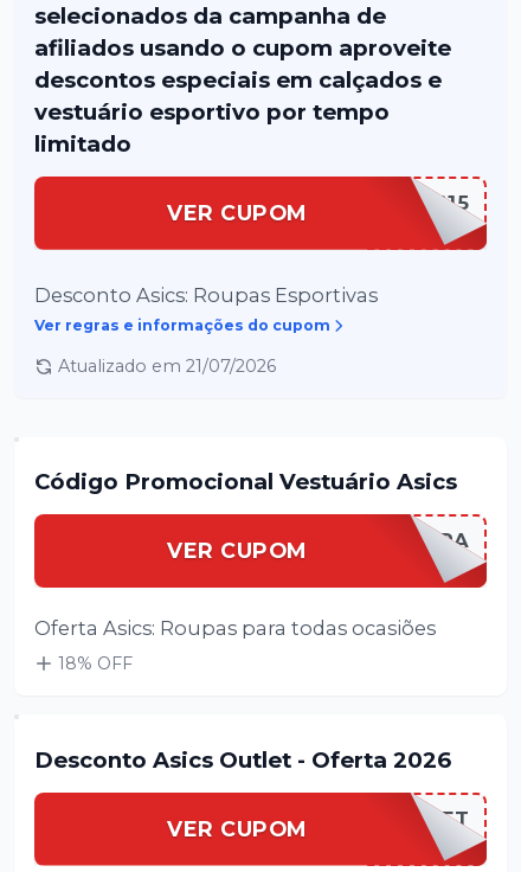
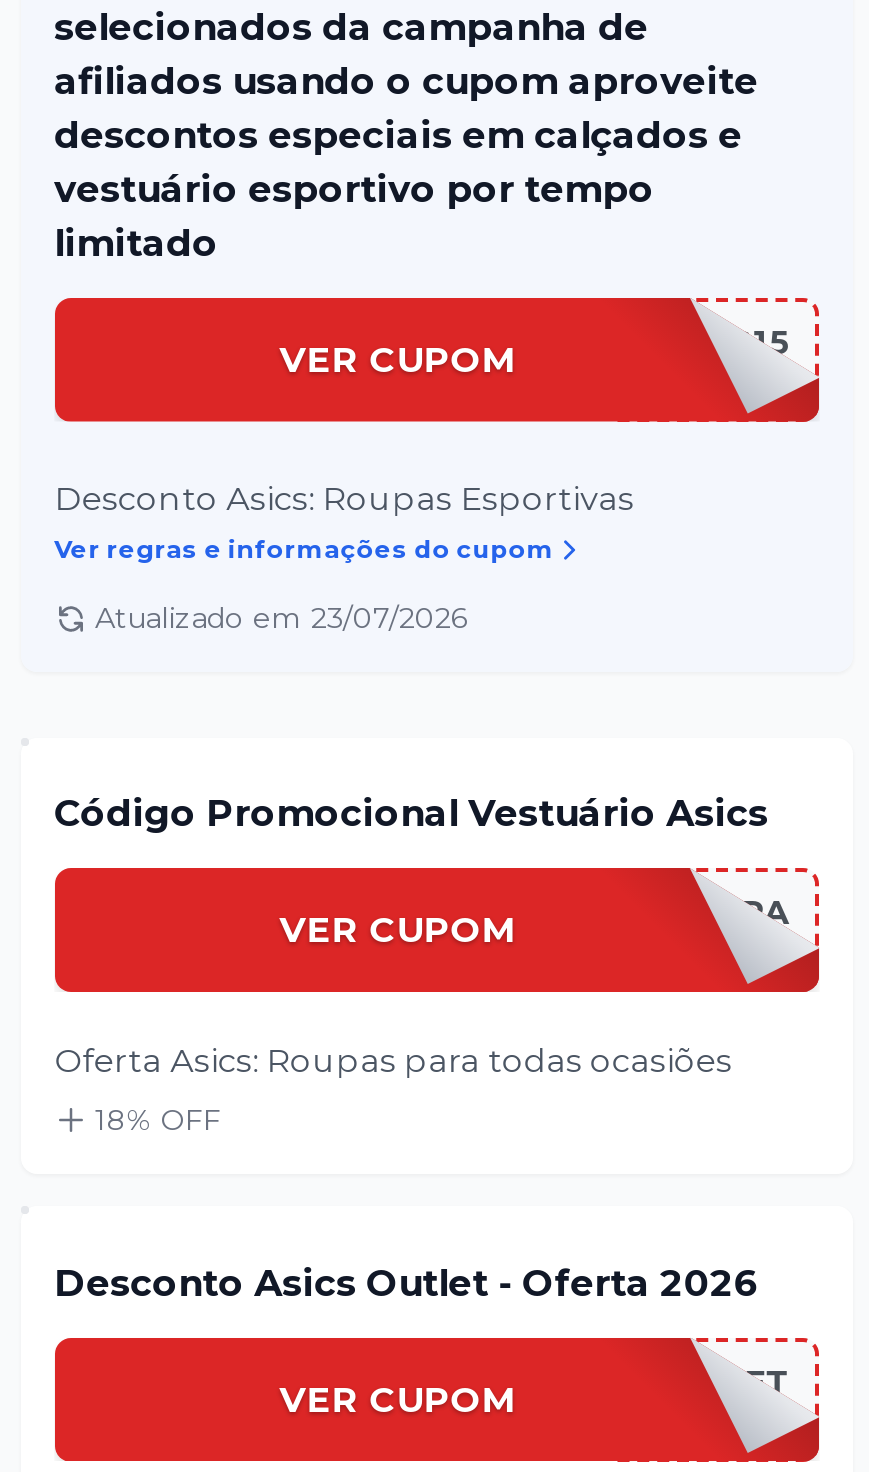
[58,355,276,377] Atualizado em 21/07/2026 -> [95,600,467,636] Atualizado em 23/07/2026

